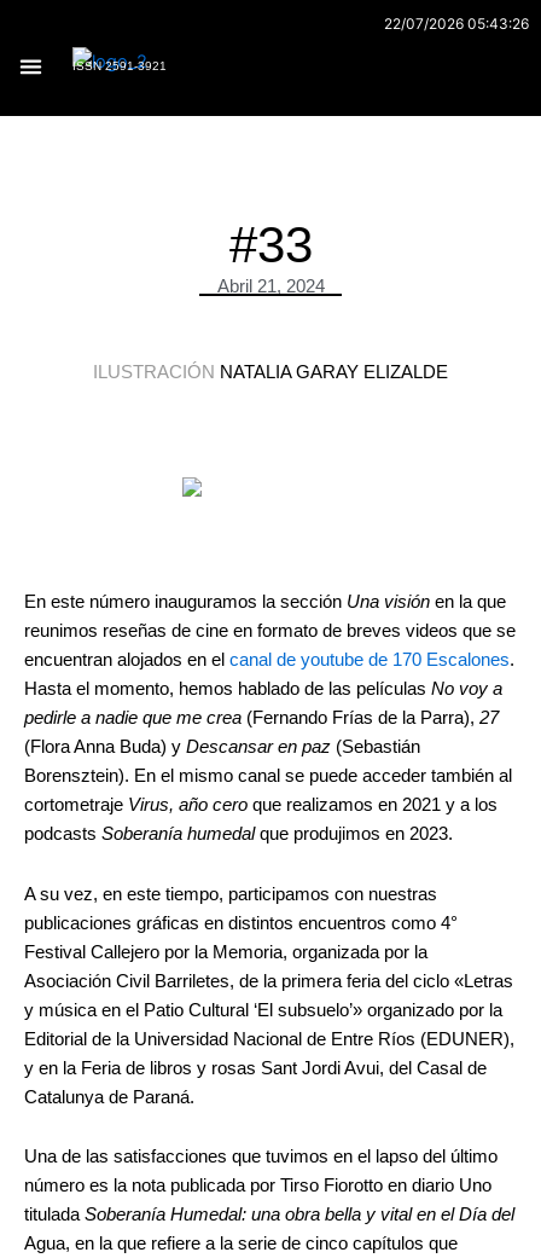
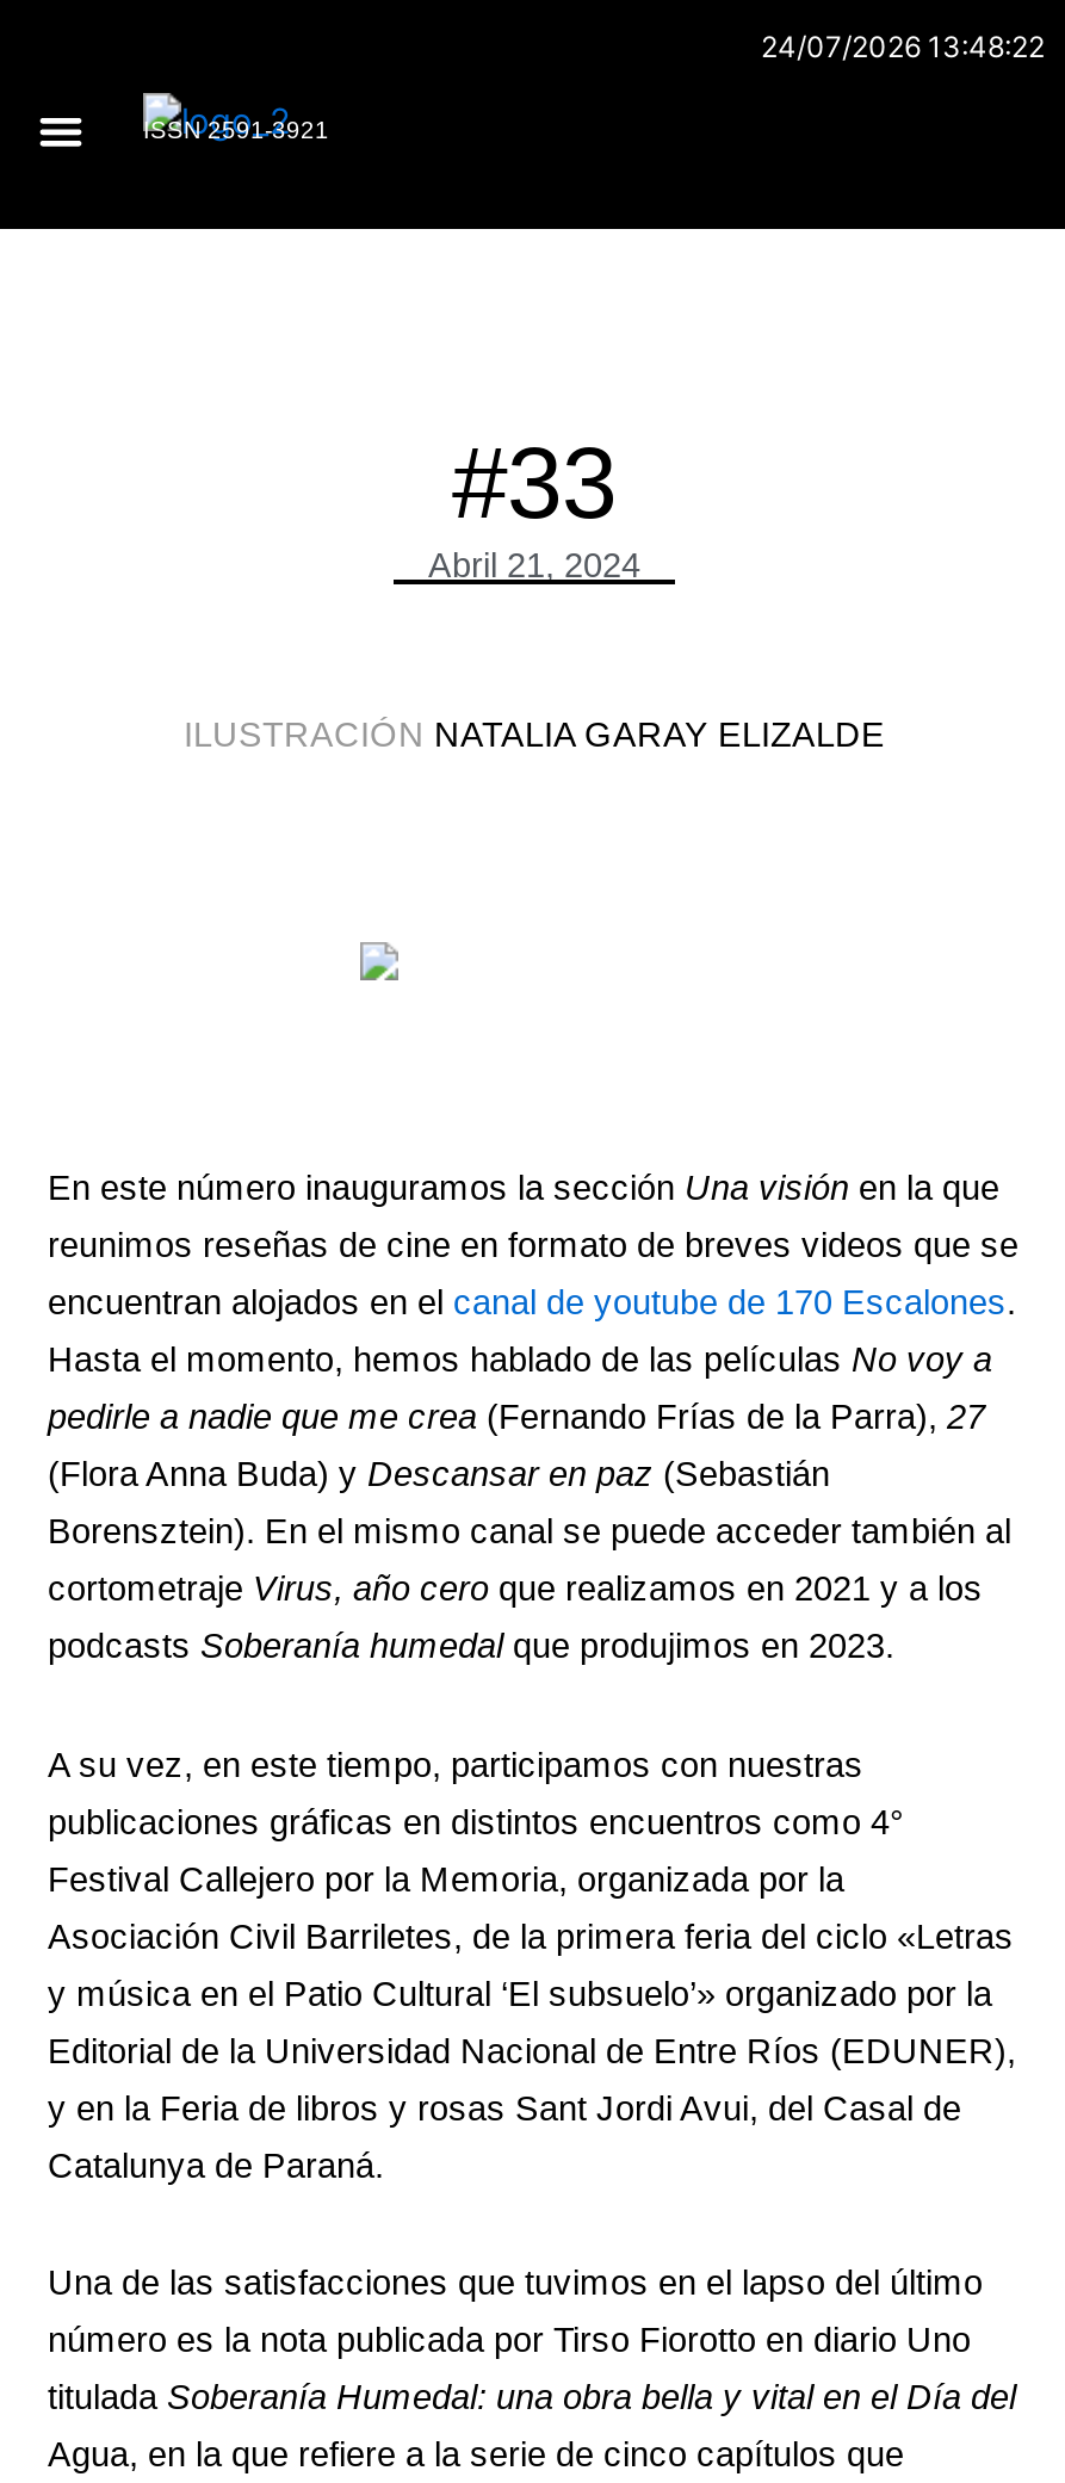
[384,15,529,33] 22/07/2026 05:43:26 -> [761,29,1045,64] 24/07/2026 13:48:22

